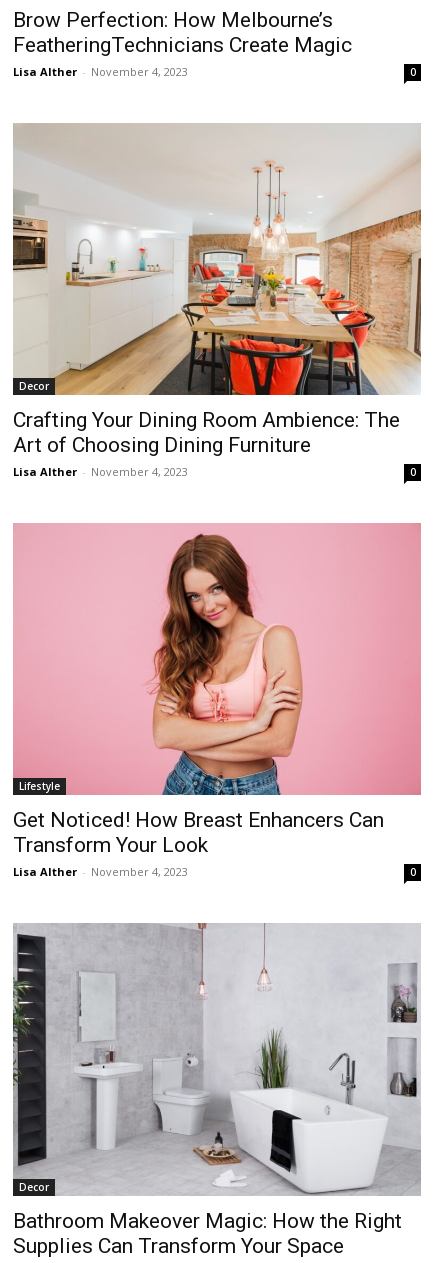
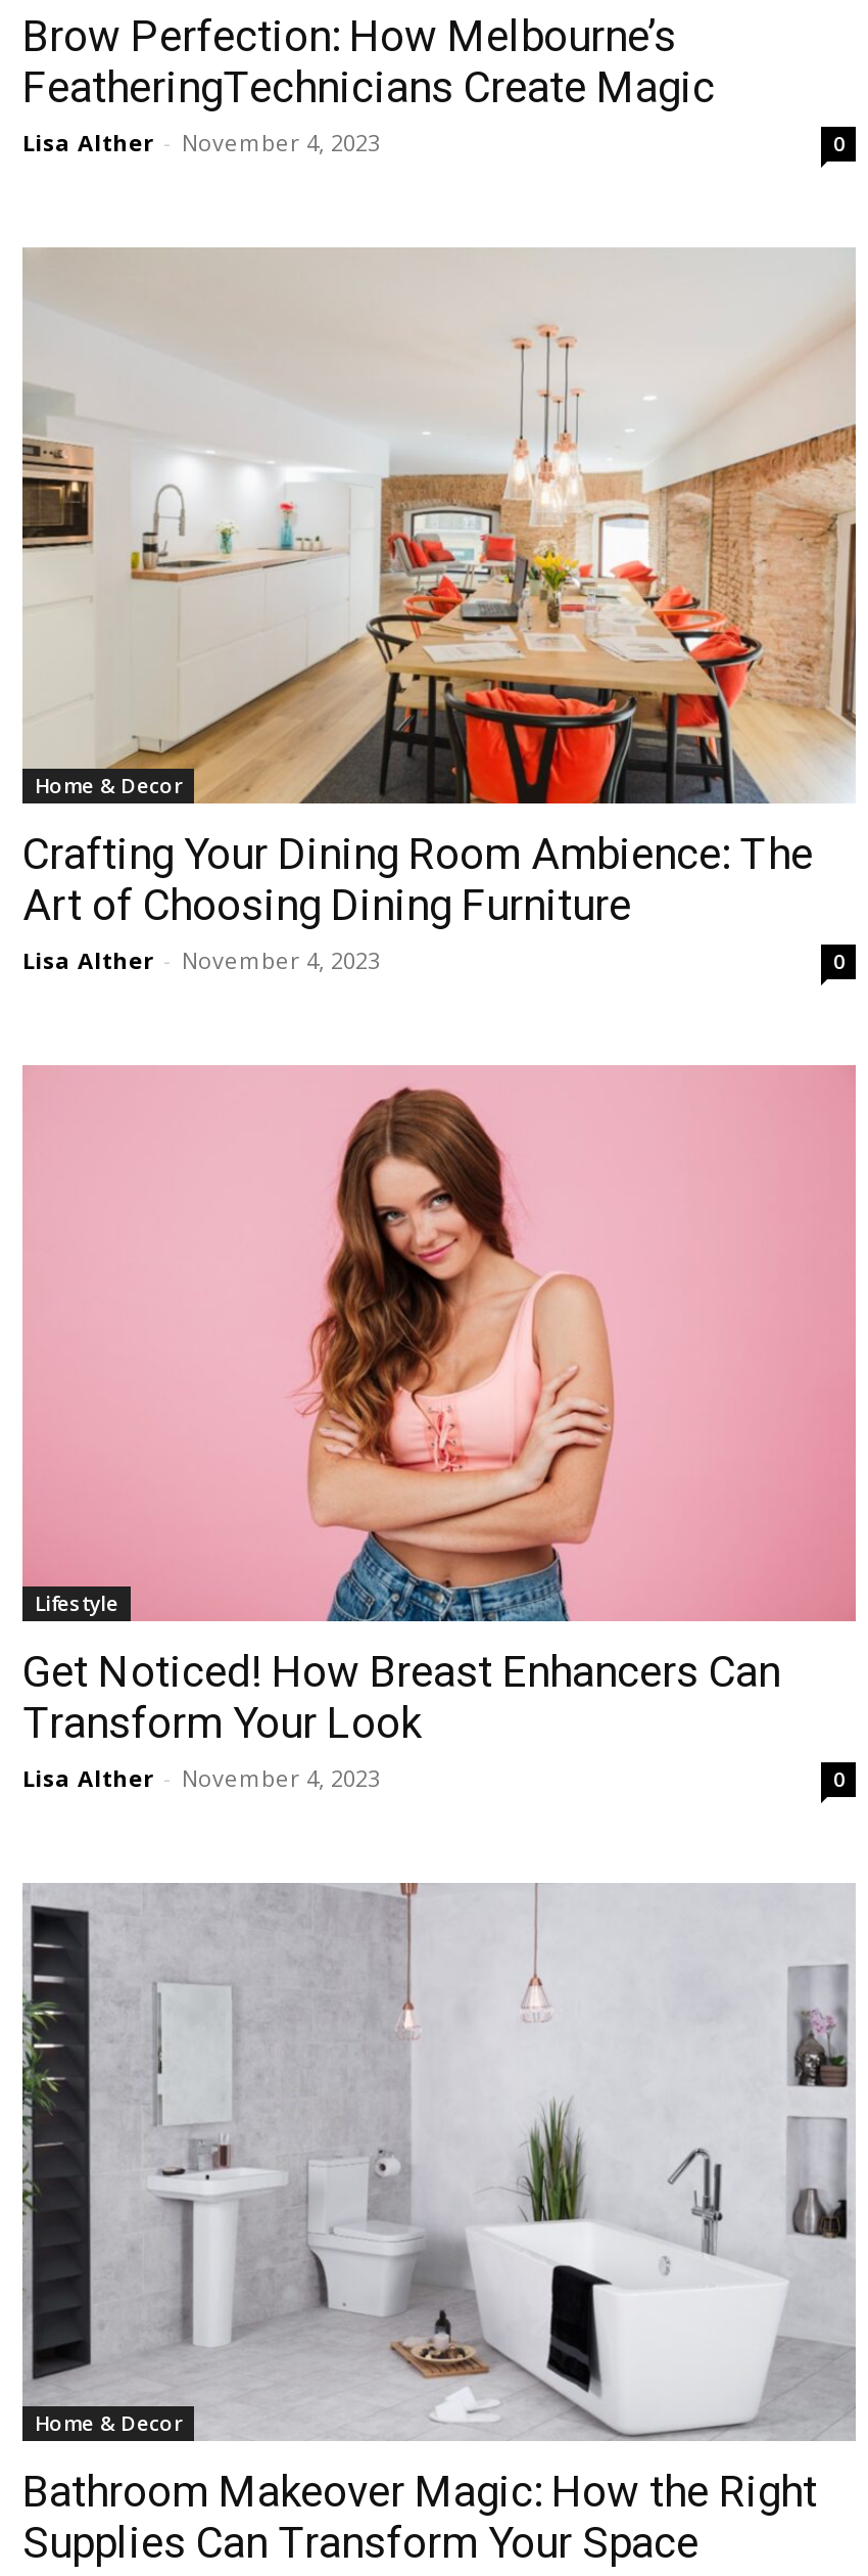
[19,379,49,393] Decor -> [35,771,182,800] Home & Decor
[19,1180,49,1194] Decor -> [35,2408,182,2437] Home & Decor

